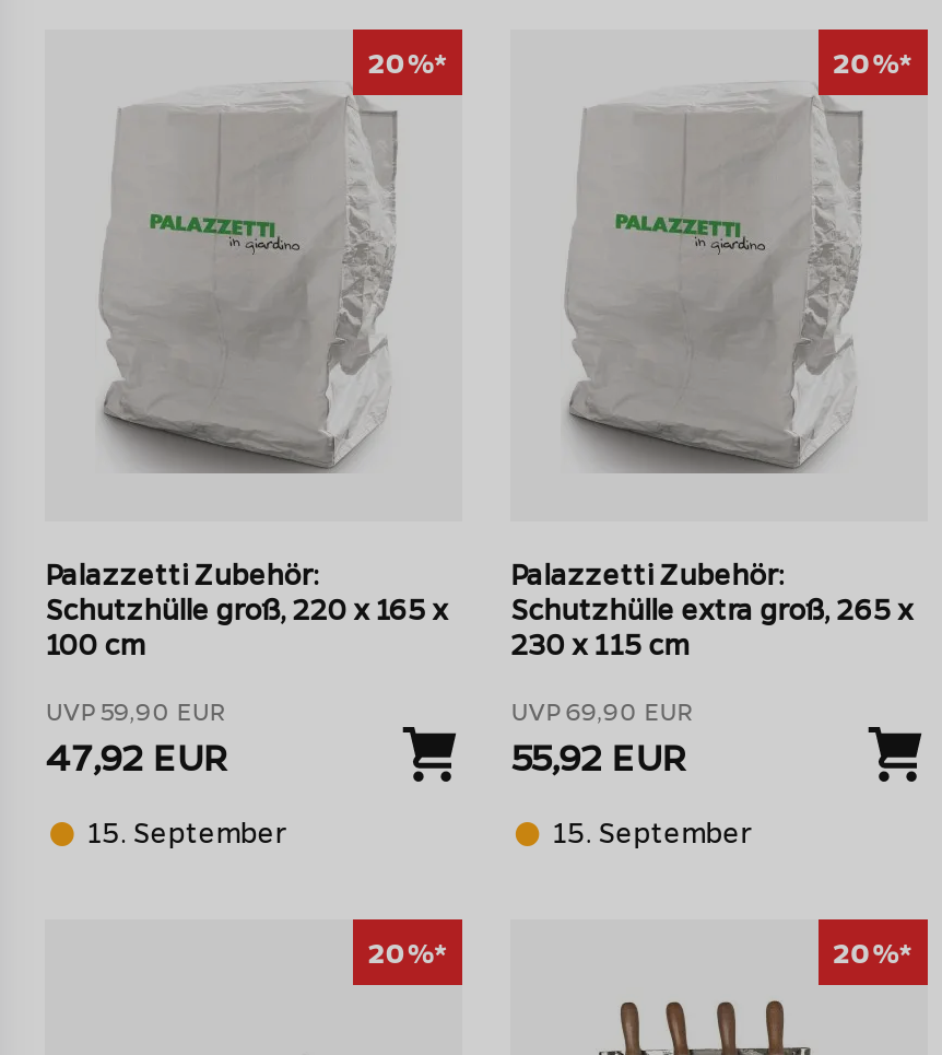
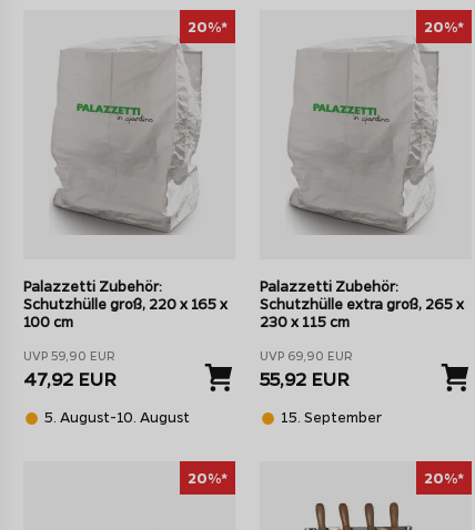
[87,813,286,851] 15. September -> [45,407,190,426] 5. August-10. August

